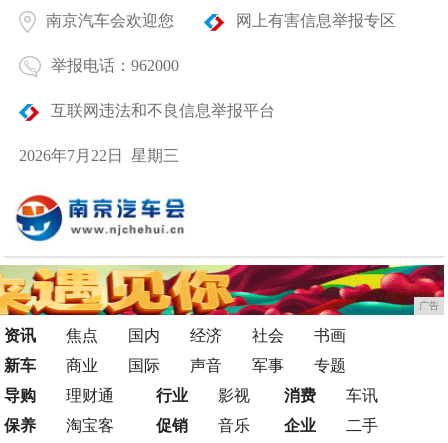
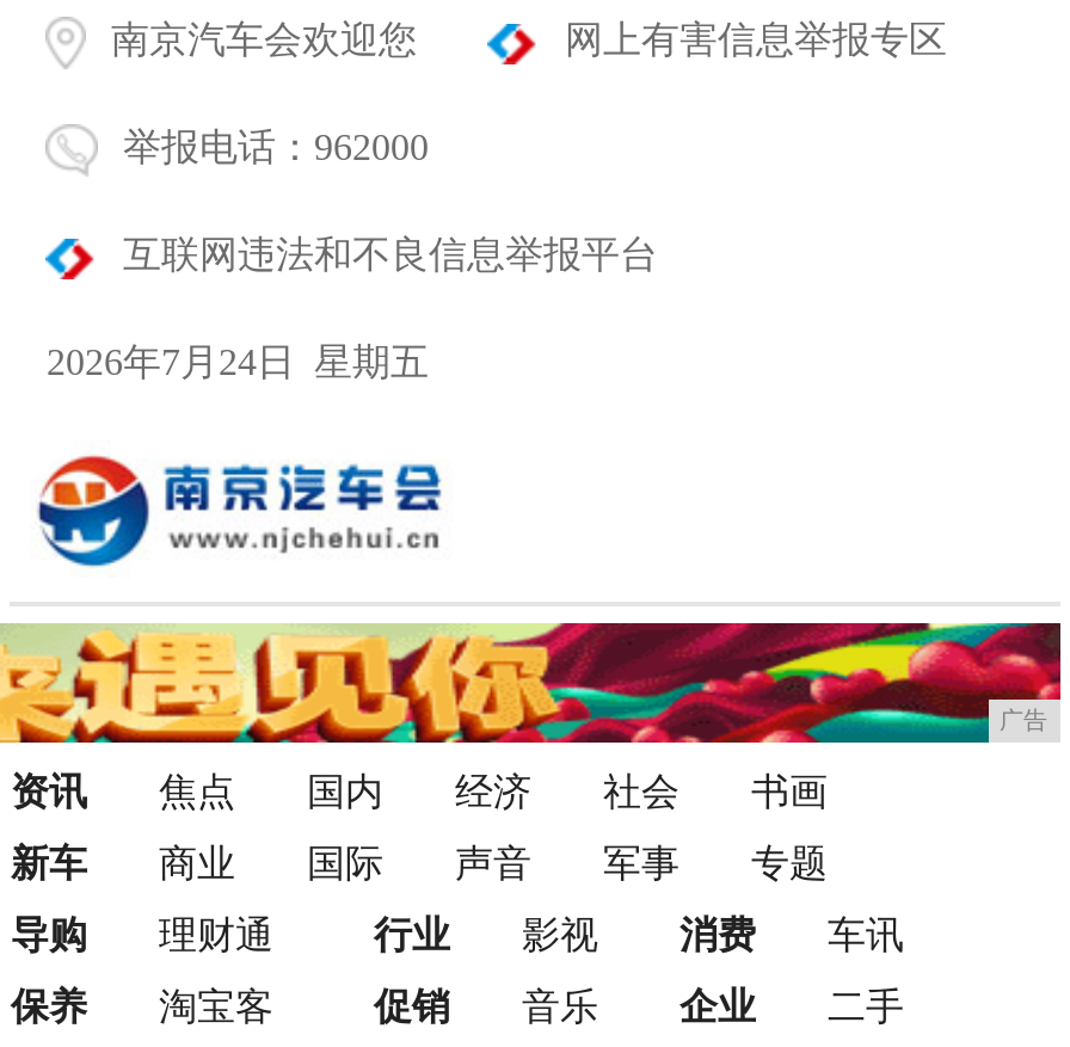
[19,147,179,164] 2026年7月22日 星期三 -> [47,341,429,382] 2026年7月24日 星期五

